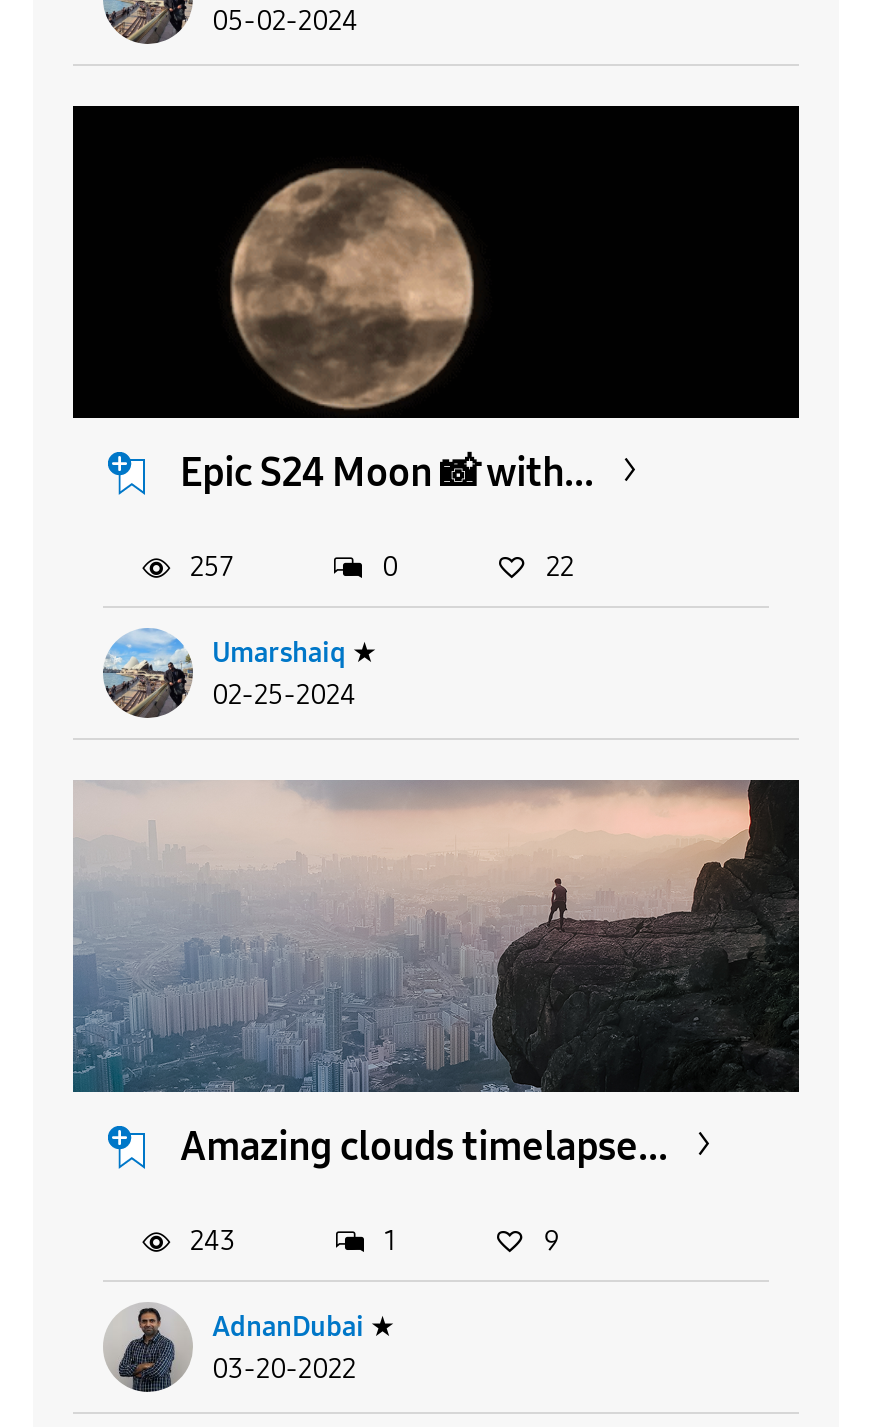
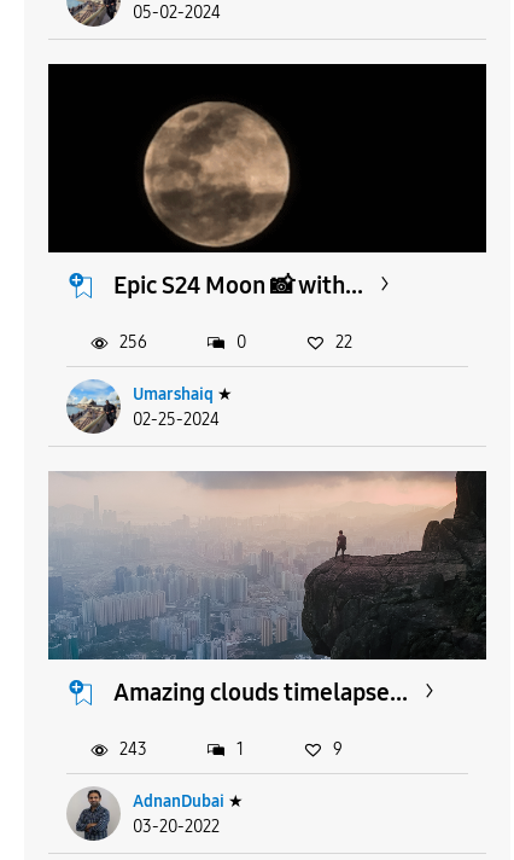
[190,550,234,584] 257 -> [119,332,147,352] 256

